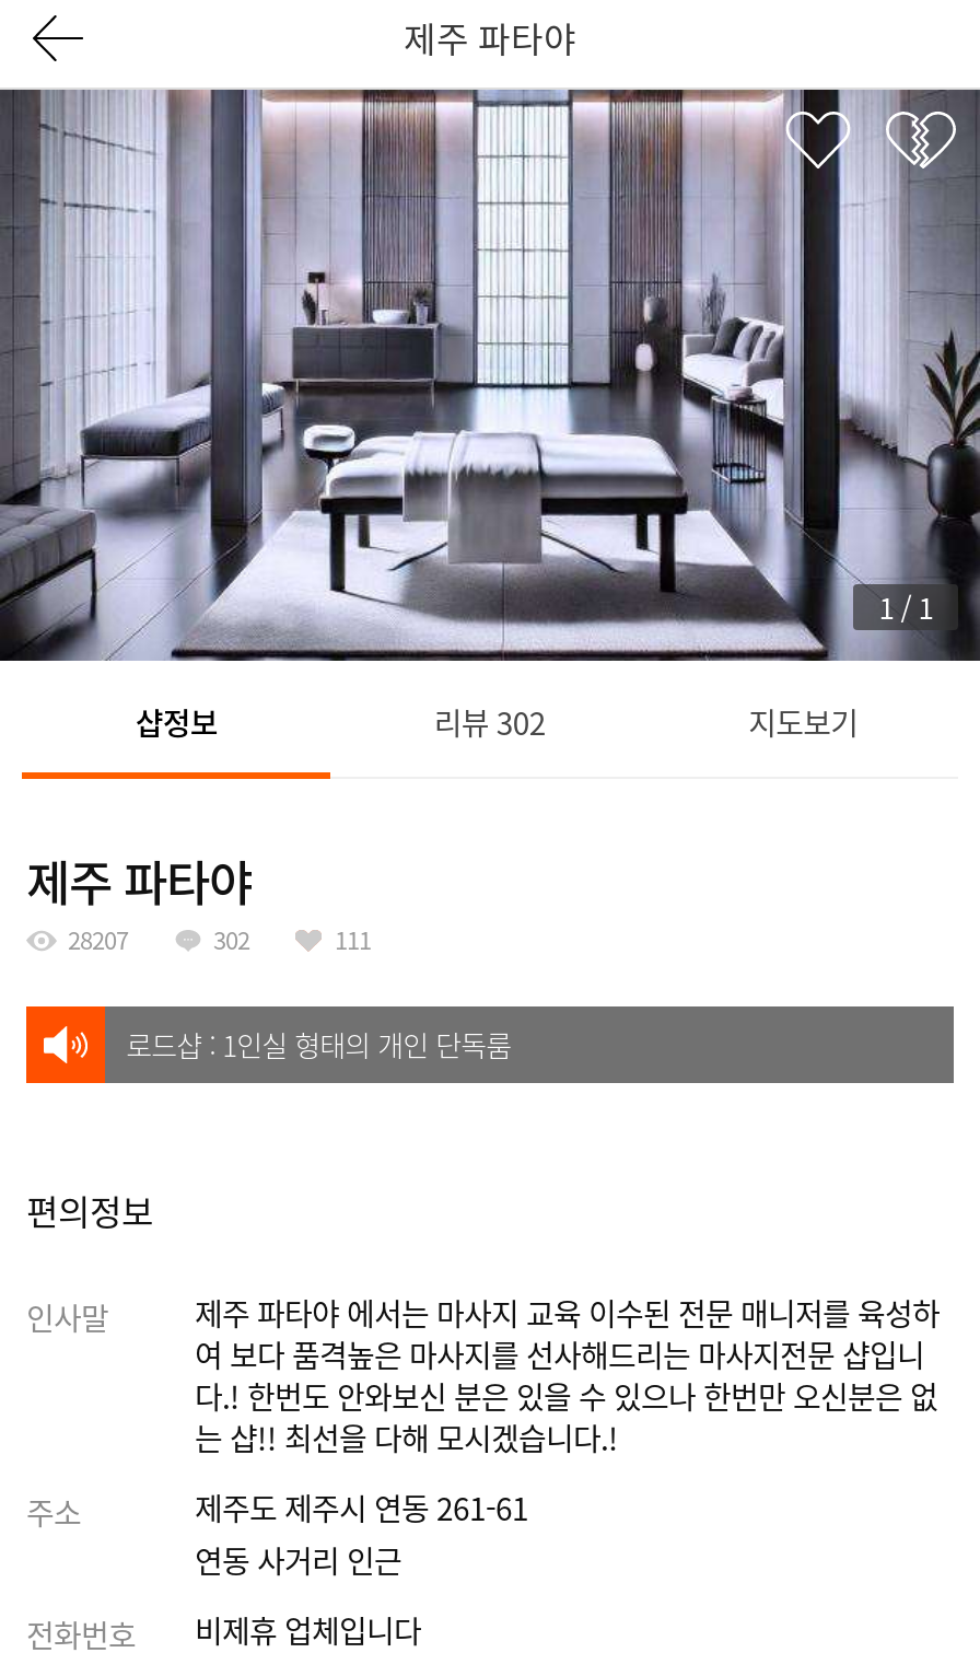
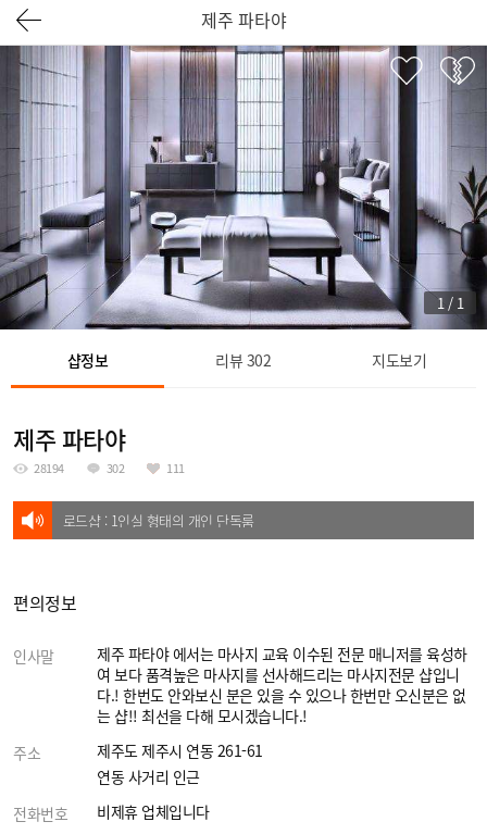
[68,921,128,956] 28207 -> [34,459,64,476] 28194

